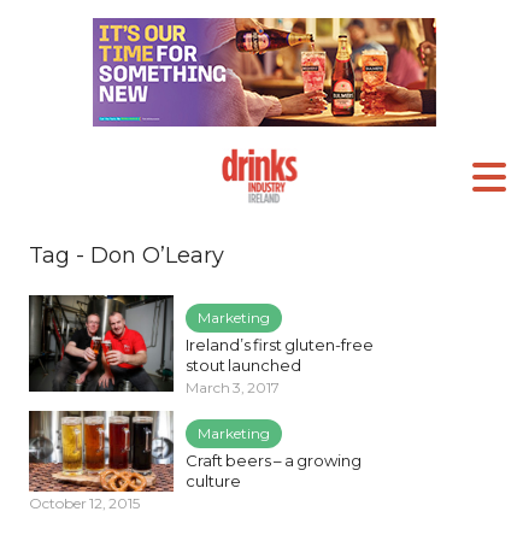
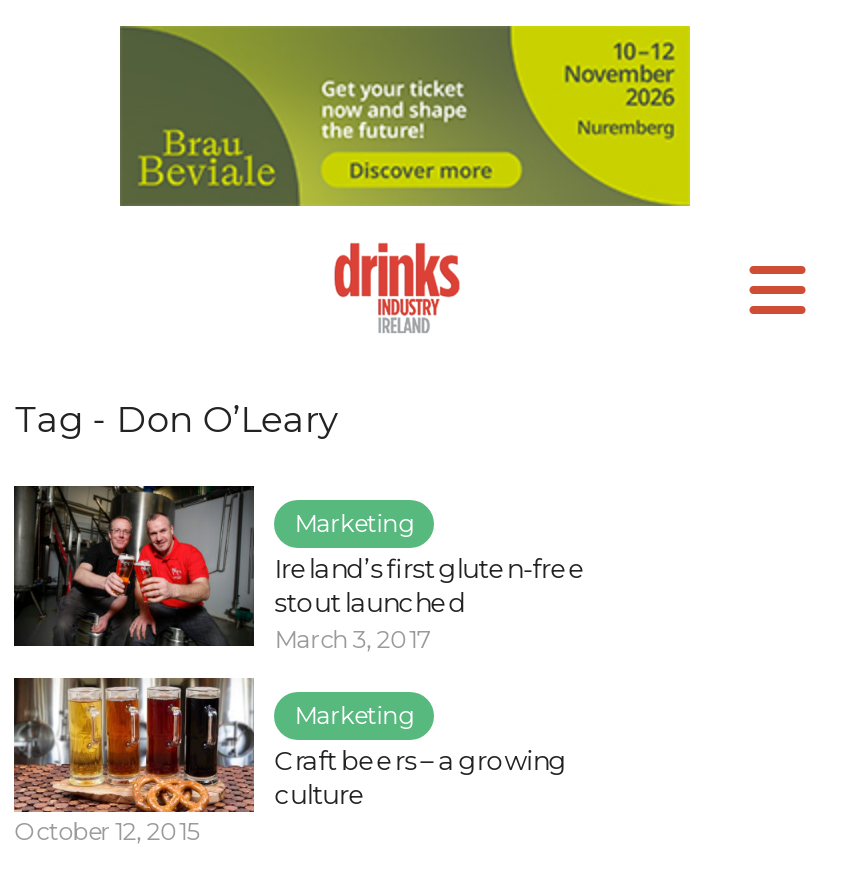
[92,17,437,128] [image] -> [118,24,692,208] [image]

